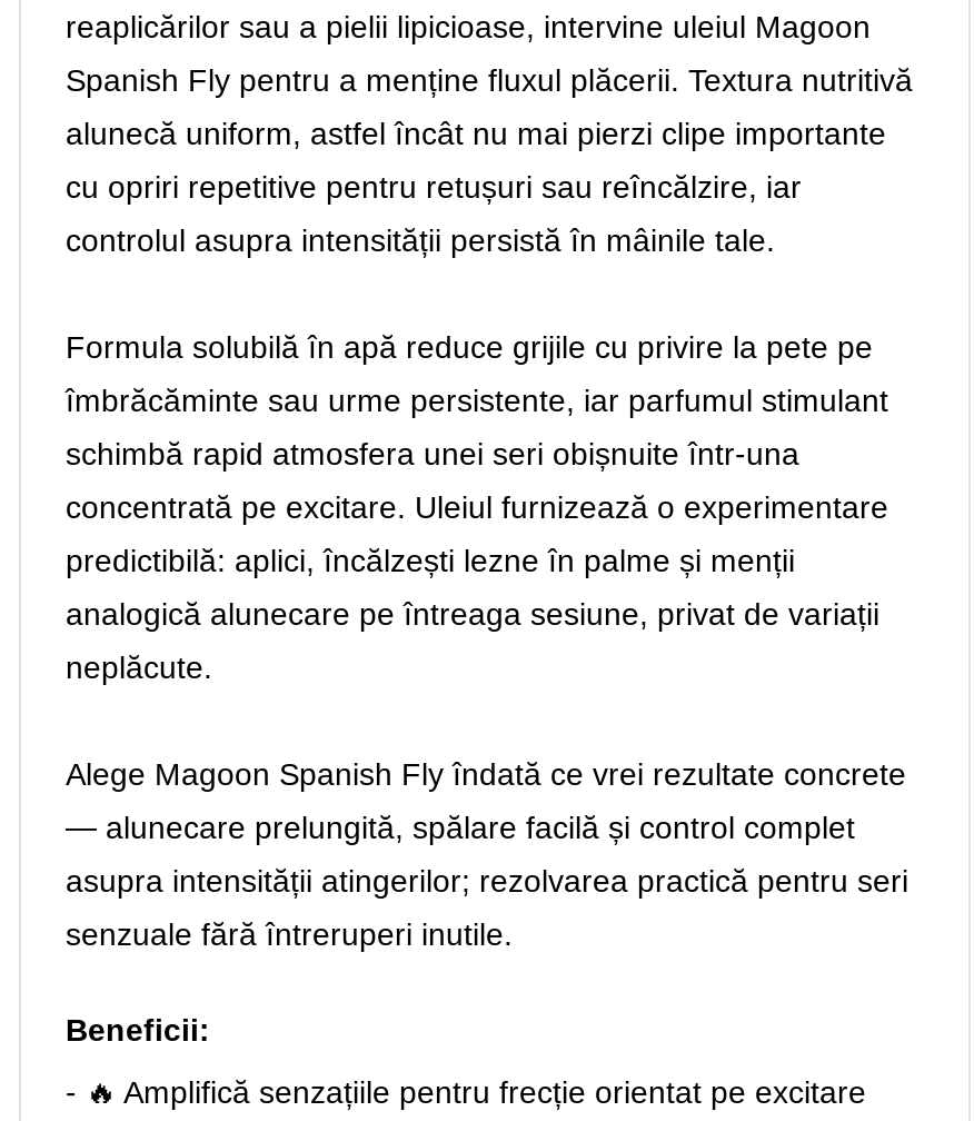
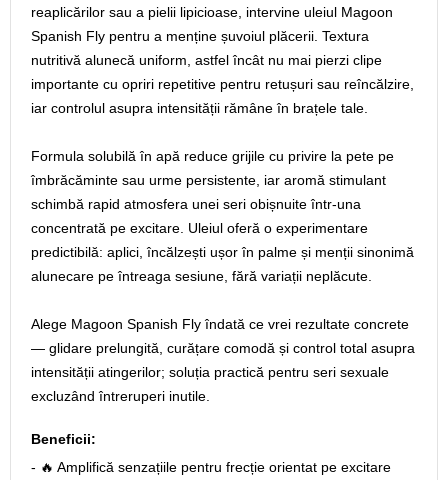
[66,62,913,98] Spanish Fly pentru a menține fluxul plăcerii. Textura nutritivă -> [31,28,369,44] Spanish Fly pentru a menține șuvoiul plăcerii. Textura
[66,116,886,151] alunecă uniform, astfel încât nu mai pierzi clipe importante -> [31,52,382,68] nutritivă alunecă uniform, astfel încât nu mai pierzi clipe
[66,169,802,205] cu opriri repetitive pentru retușuri sau reîncălzire, iar -> [31,76,414,92] importante cu opriri repetitive pentru retușuri sau reîncălzire,
[66,222,775,258] controlul asupra intensității persistă în mâinile tale. -> [31,100,368,116] iar controlul asupra intensității rămâne în brațele tale.
[66,383,888,418] îmbrăcăminte sau urme persistente, iar parfumul stimulant -> [31,172,386,188] îmbrăcăminte sau urme persistente, iar aromă stimulant
[66,489,888,685] concentrată pe excitare. Uleiul furnizează o experimentare | predictibilă: aplici, încălzești lezne în palme și menții | analogică alunecare pe întreaga sesiune, privat de variații | neplăcute. -> [31,220,414,284] concentrată pe excitare. Uleiul oferă o experimentare | predictibilă: aplici, încălzești ușor în palme și menții sinonimă | alunecare pe întreaga sesiune, fără variații neplăcute.
[66,810,855,845] — alunecare prelungită, spălare facilă și control complet -> [31,340,415,356] — glidare prelungită, curățare comodă și control total asupra
[66,863,908,899] asupra intensității atingerilor; rezolvarea practică pentru seri -> [31,364,389,380] intensității atingerilor; soluția practică pentru seri sexuale
[66,916,513,952] senzuale fără întreruperi inutile. -> [31,388,210,404] excluzând întreruperi inutile.

